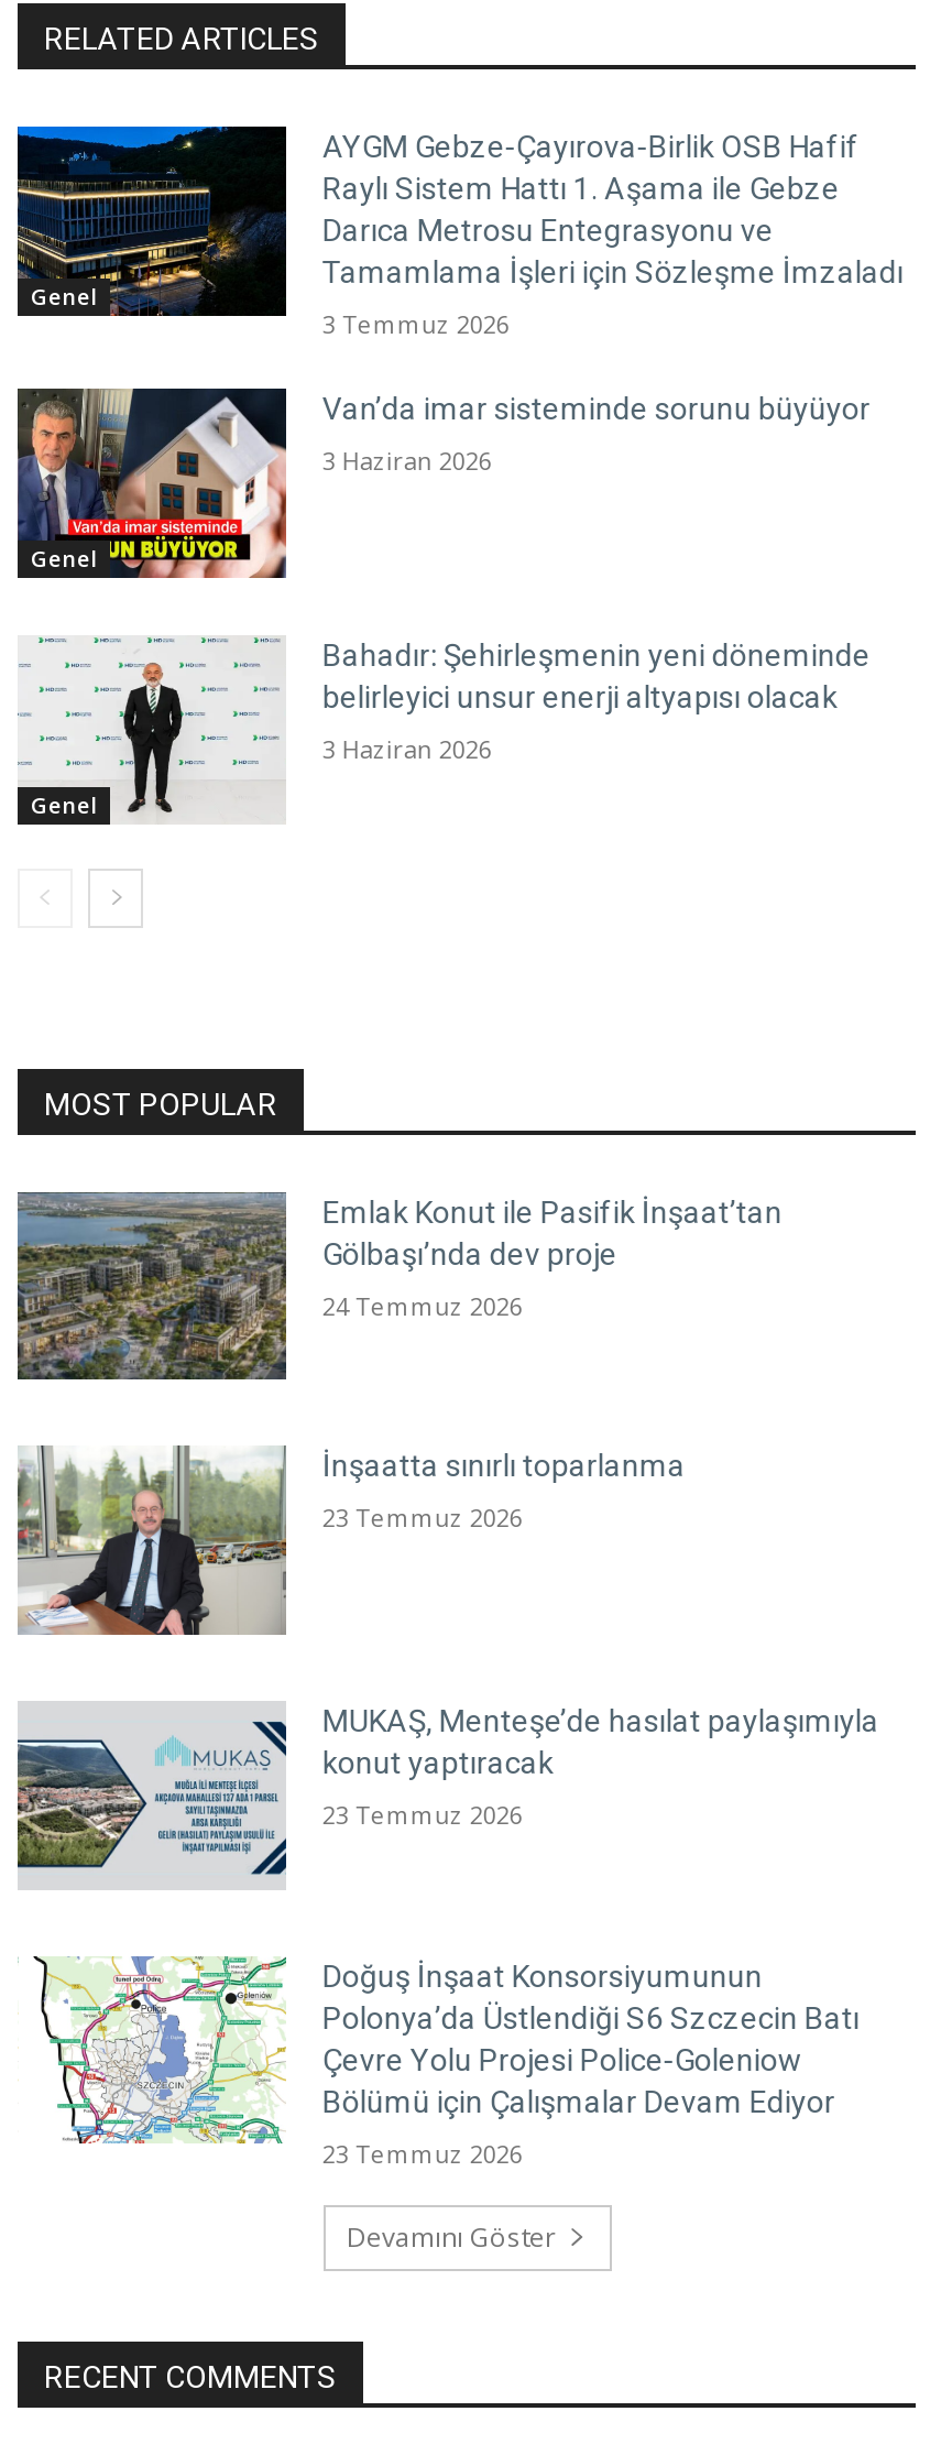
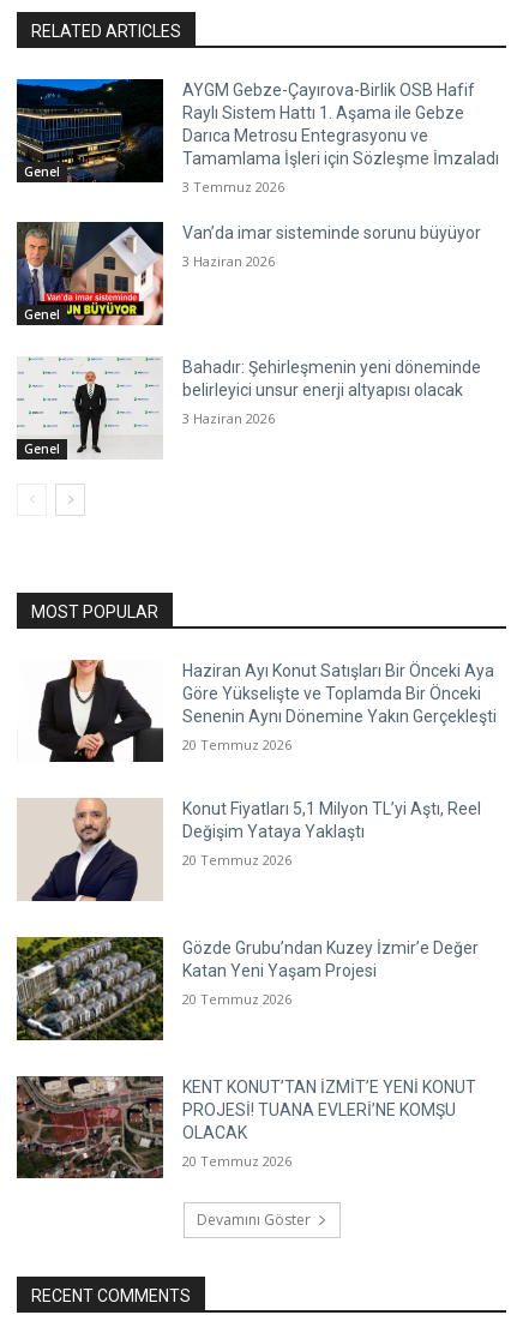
[15,1190,782,1382] [image] | Emlak Konut ile Pasifik İnşaat’tan | Gölbaşı’nda dev proje -> [17,659,497,763] [image] | Haziran Ayı Konut Satışları Bir Önceki Aya | Göre Yükselişte ve Toplamda Bir Önceki | Senenin Aynı Dönemine Yakın Gerçekleşti
[322,1288,523,1321] 24 Temmuz 2026 -> [183,735,292,753] 20 Temmuz 2026
[15,1445,685,1635] [image] | İnşaatta sınırlı toparlanma -> [18,798,481,902] [image] | Konut Fiyatları 5,1 Milyon TL’yi Aştı, Reel | Değişim Yataya Yaklaştı
[322,1501,523,1534] 23 Temmuz 2026 -> [183,851,292,869] 20 Temmuz 2026
[18,1701,879,1890] [image] | MUKAŞ, Menteşe’de hasılat paylaşımıyla | konut yaptıracak -> [16,936,479,1041] [image] | Gözde Grubu’ndan Kuzey İzmir’e Değer | Katan Yeni Yaşam Projesi
[322,1797,523,1830] 23 Temmuz 2026 -> [183,990,292,1008] 20 Temmuz 2026
[18,1954,859,2143] [image] | Doğuş İnşaat Konsorsiyumunun | Polonya’da Üstlendiği S6 Szczecin Batı | Çevre Yolu Projesi Police-Goleniow | Bölümü için Çalışmalar Devam Ediyor -> [16,1075,477,1179] [image] | KENT KONUT’TAN İZMİT’E YENİ KONUT | PROJESİ! TUANA EVLERİ’NE KOMŞU | OLACAK
[322,2136,523,2169] 23 Temmuz 2026 -> [183,1151,292,1169] 20 Temmuz 2026

